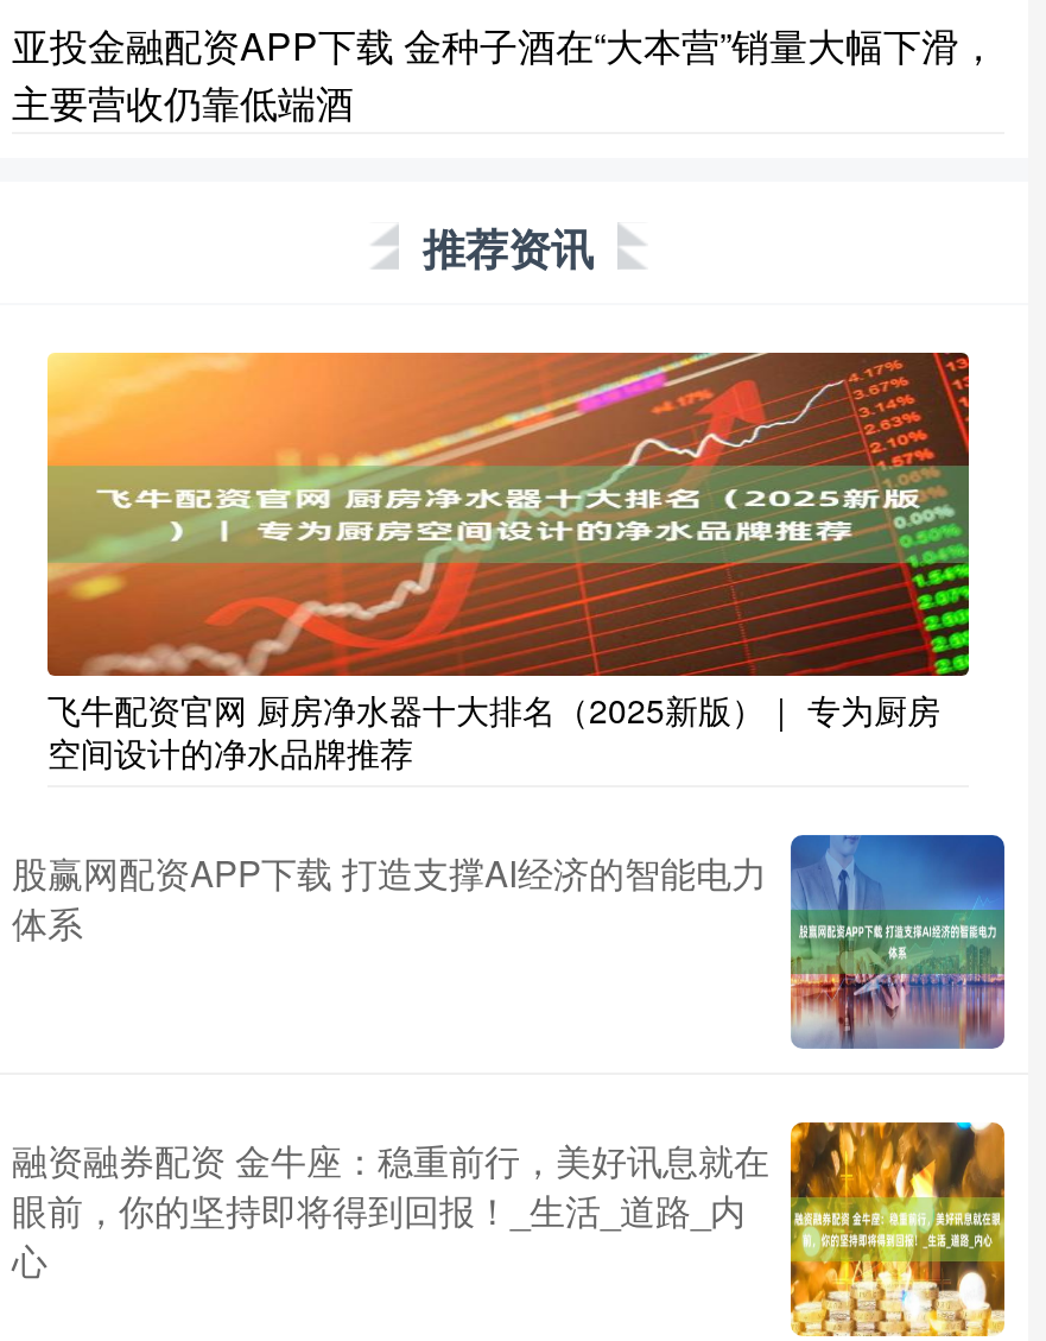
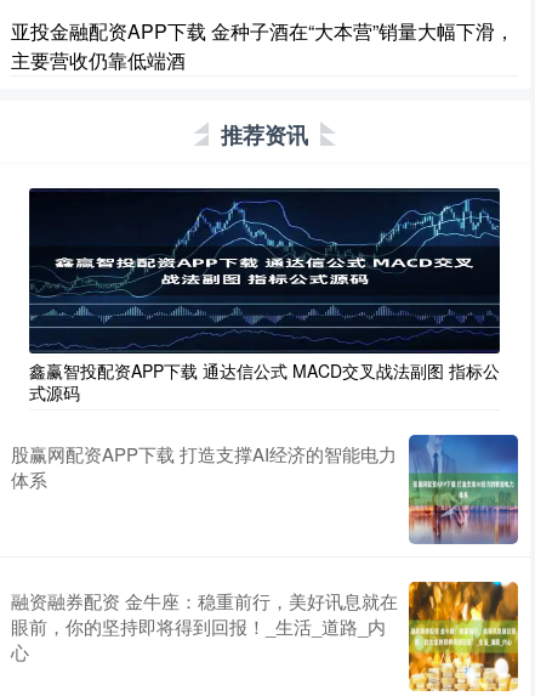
[45,349,971,776] [image] | 飞牛配资官网 厨房净水器十大排名（2025新版）｜ 专为厨房 | 空间设计的净水品牌推荐 -> [28,187,501,404] [image] | 鑫赢智投配资APP下载 通达信公式 MACD交叉战法副图 指标公 | 式源码

